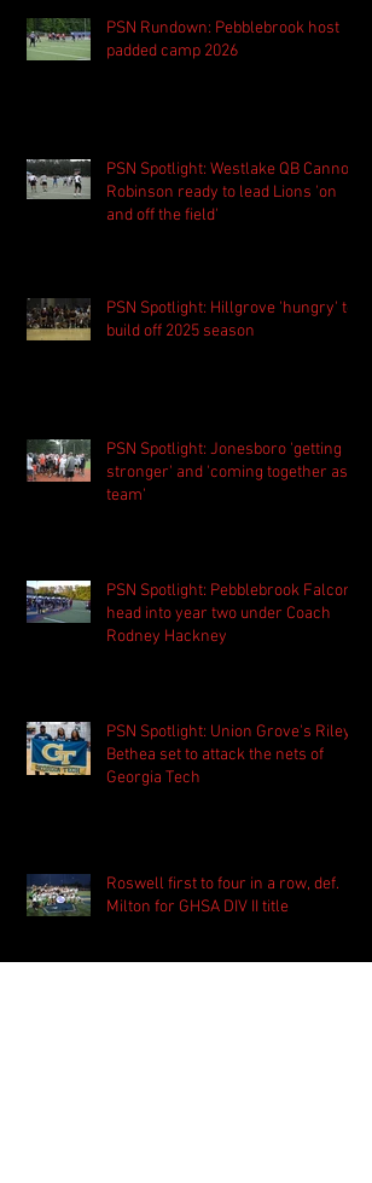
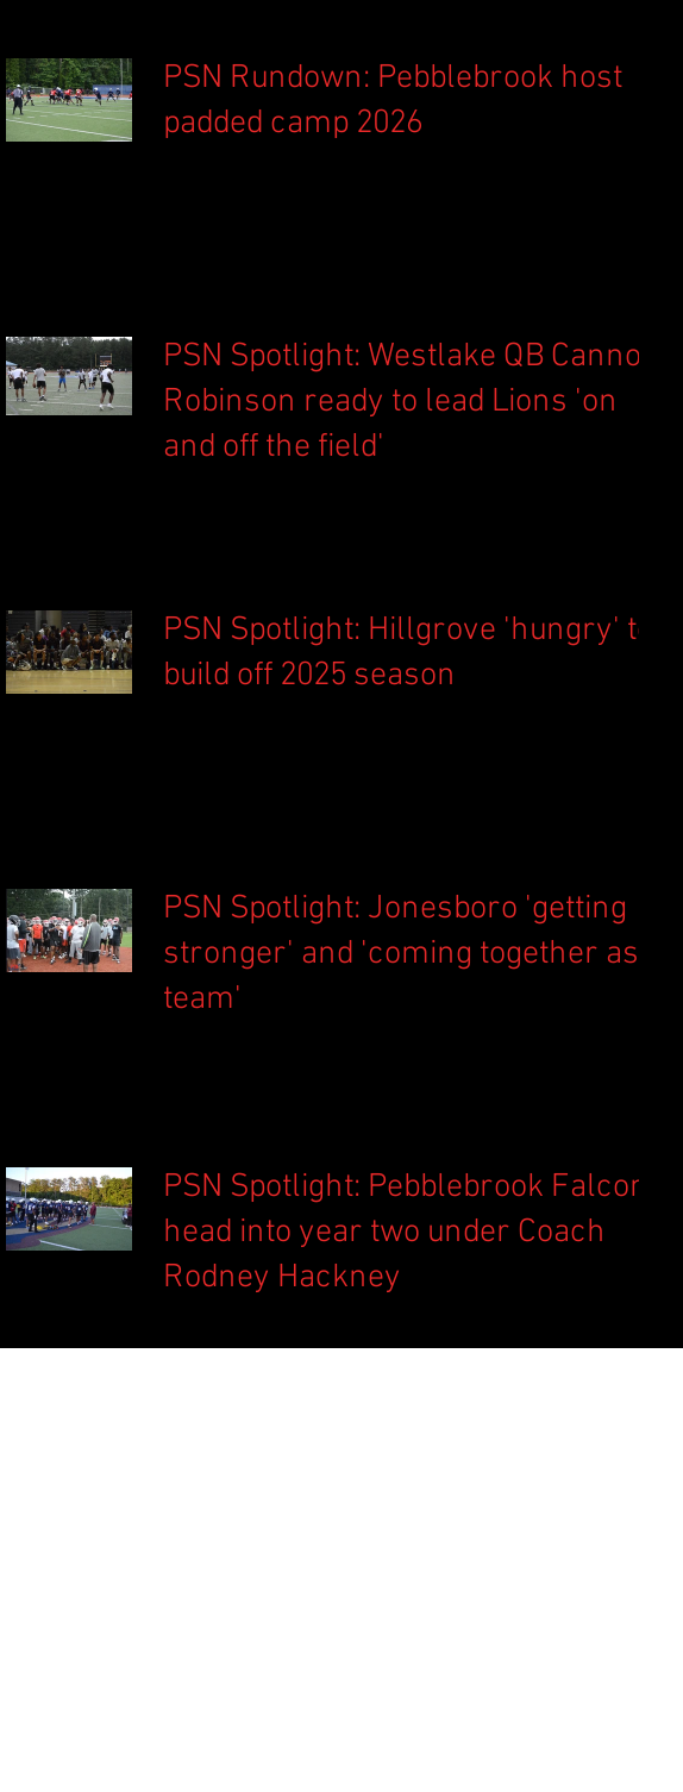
[25,721,351,788] [image] | PSN Spotlight: Union Grove's Riley | Bethea set to attack the nets of | Georgia Tech -> none
[27,873,339,917] [image] | Roswell first to four in a row, def. | Milton for GHSA DIV II title -> none

